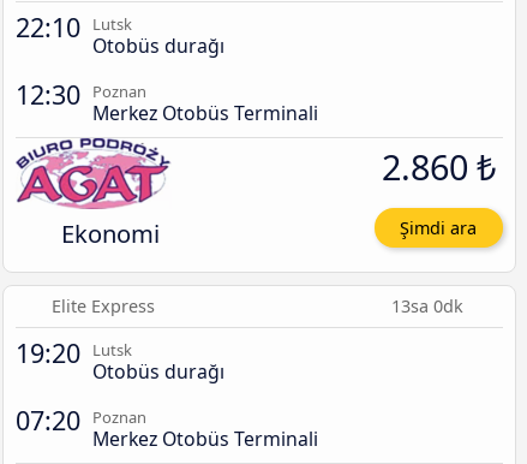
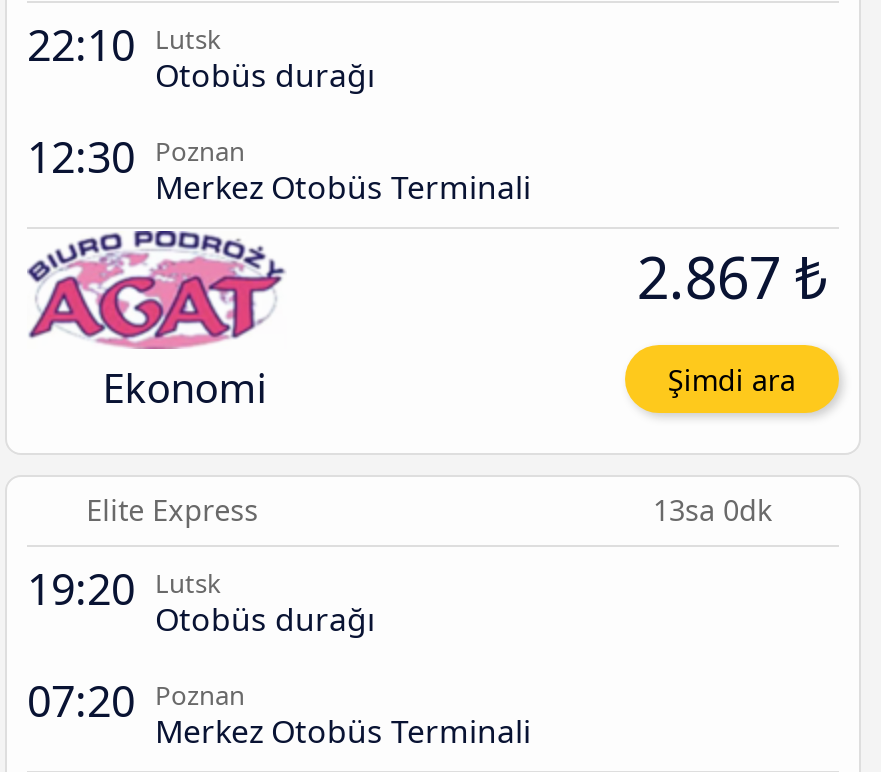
[382,143,496,190] 2.860 ₺ -> [637,238,827,316] 2.867 ₺

